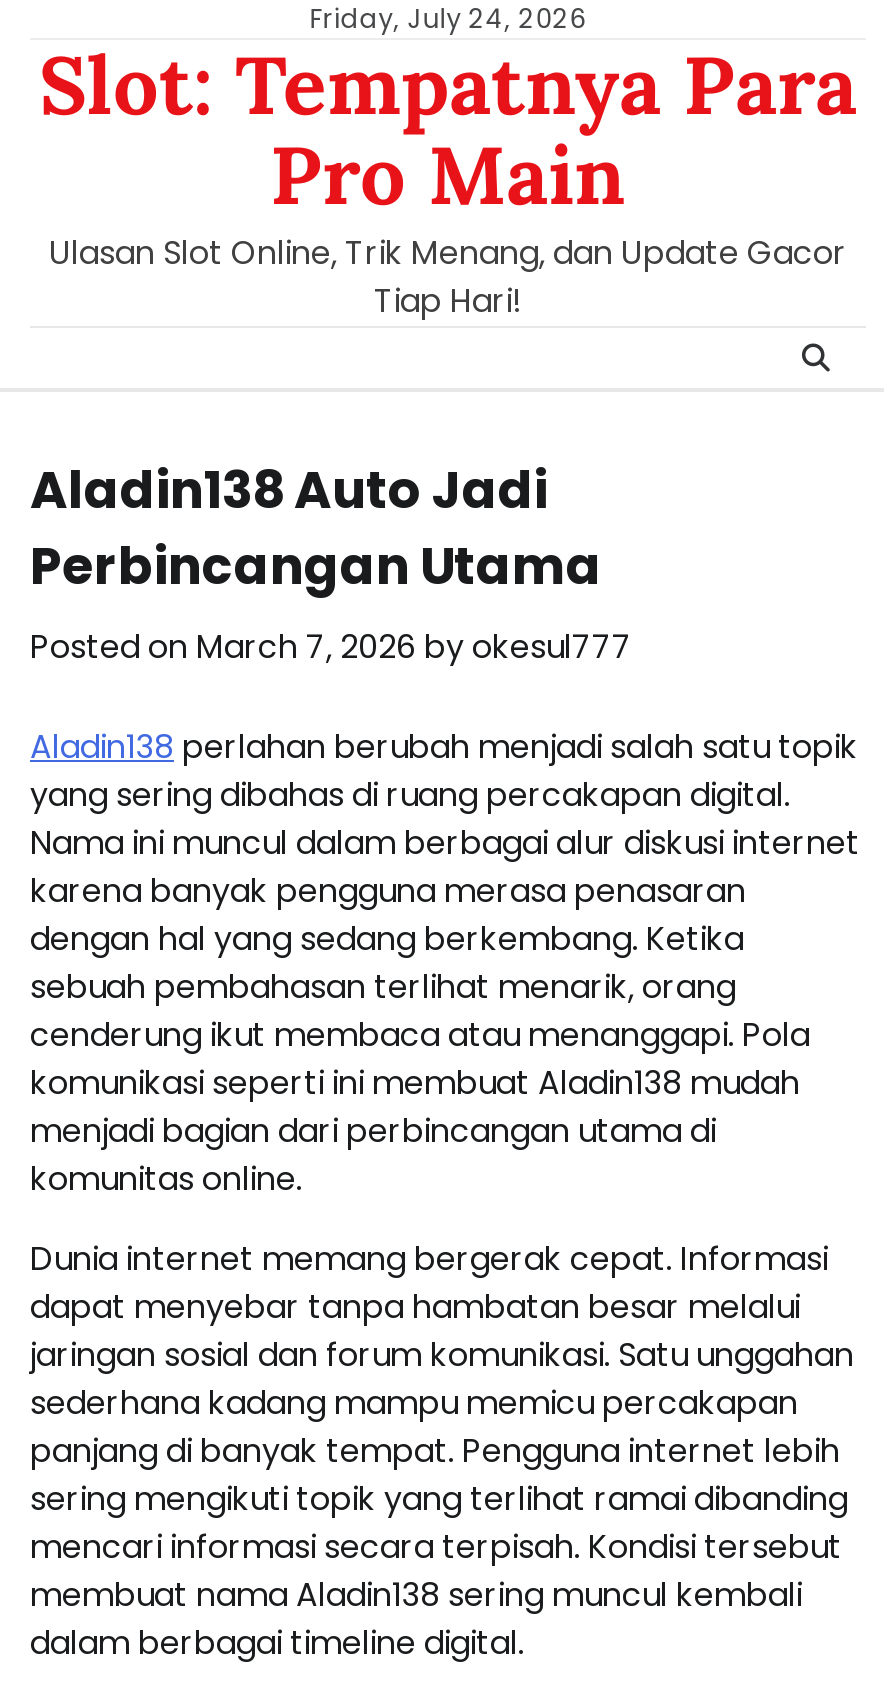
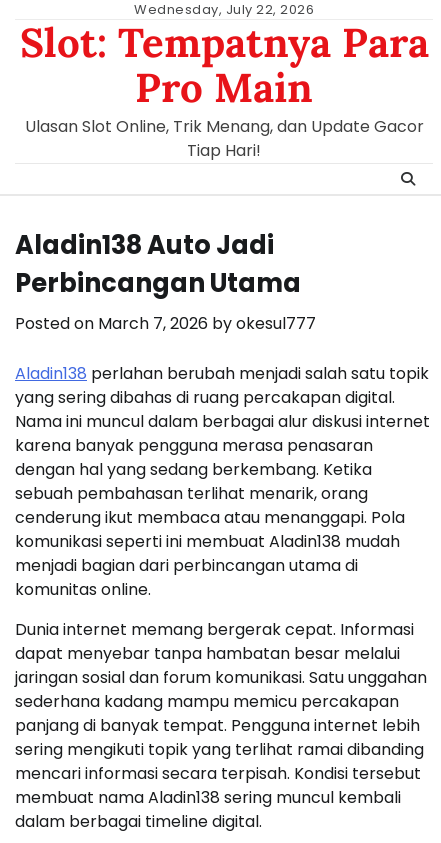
[310,0,586,38] Friday, July 24, 2026 -> [134,0,314,19] Wednesday, July 22, 2026

